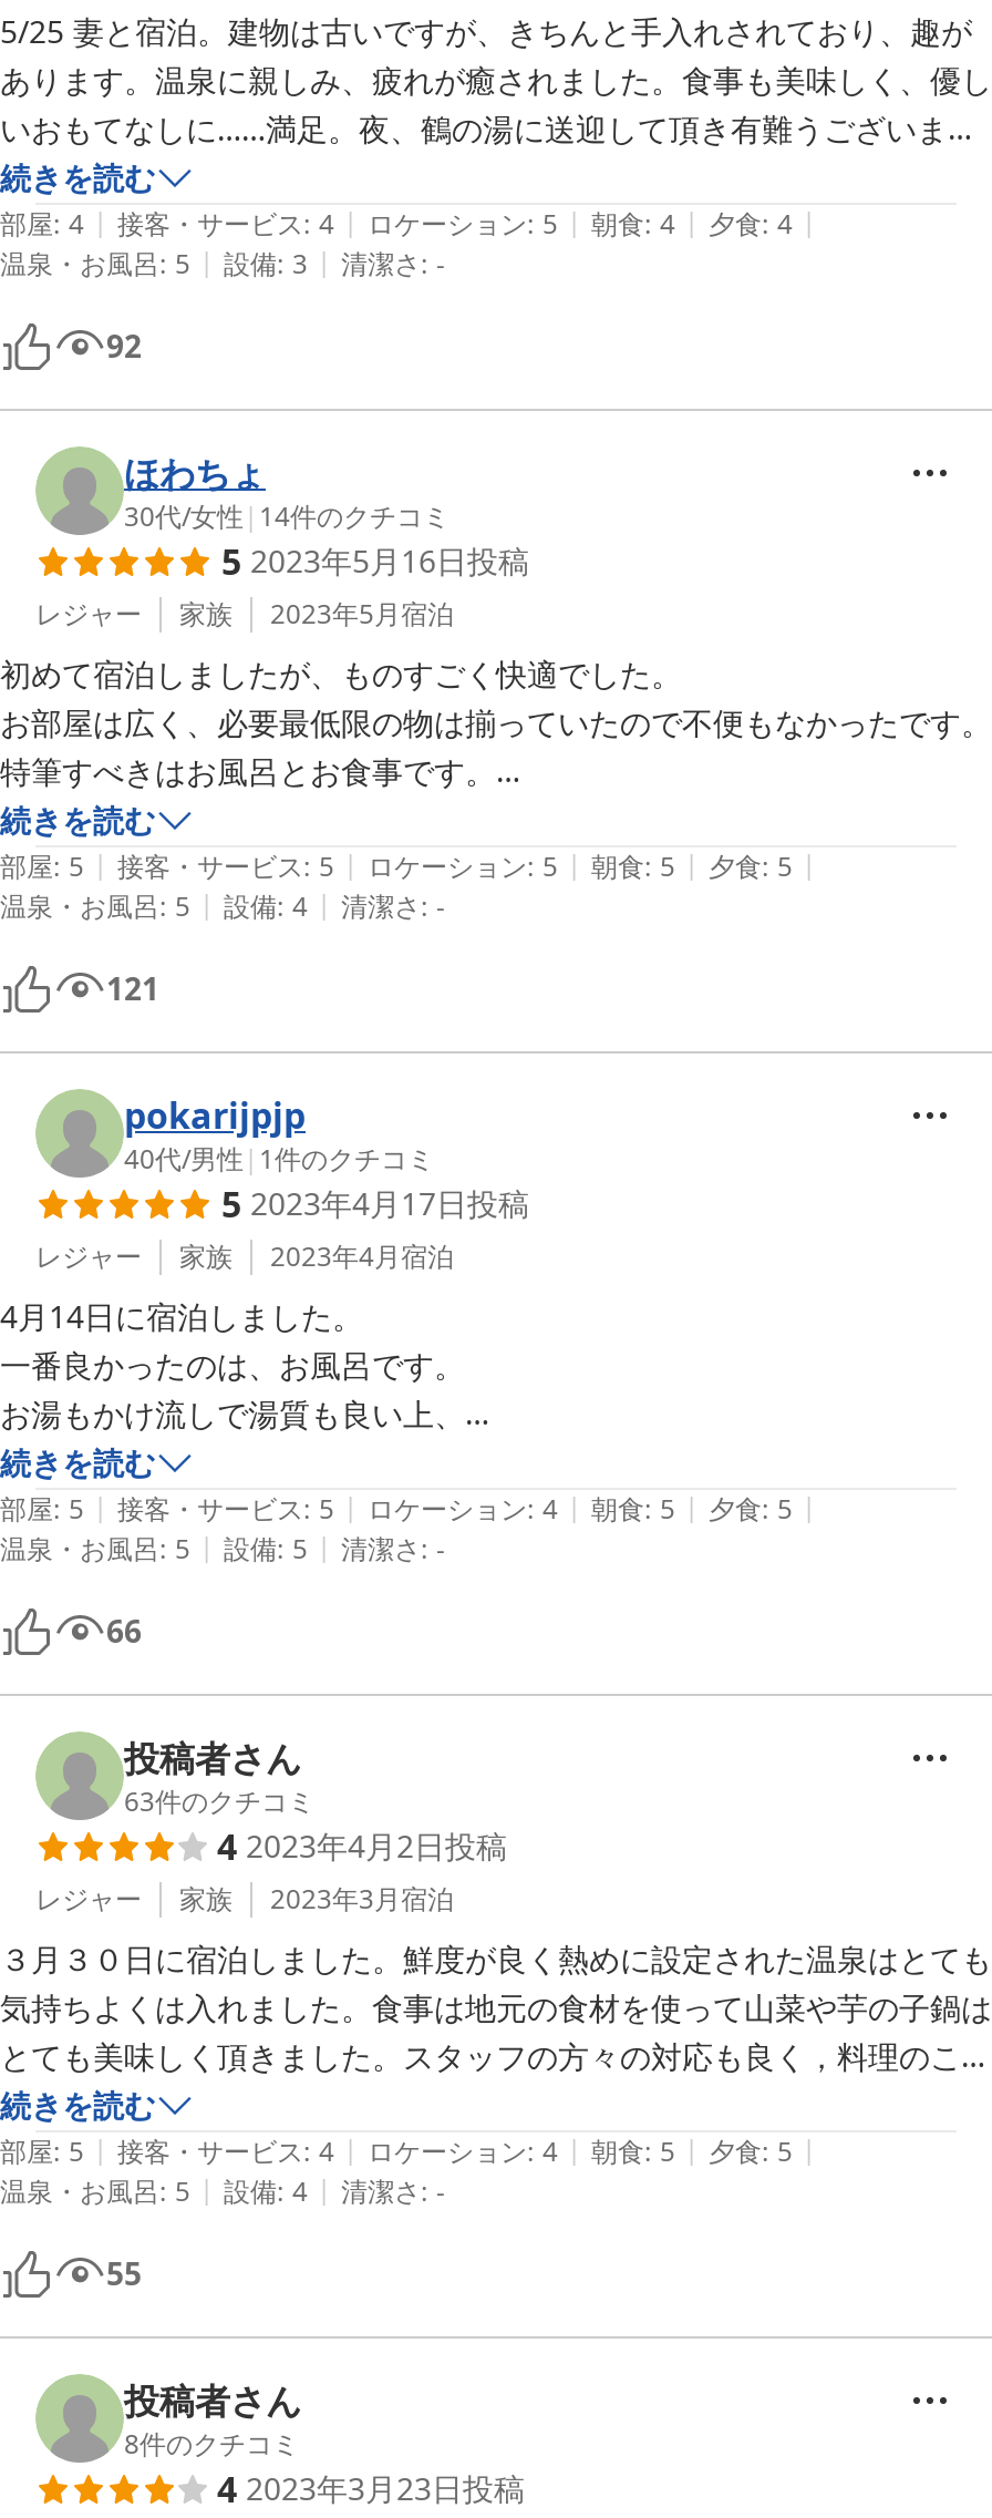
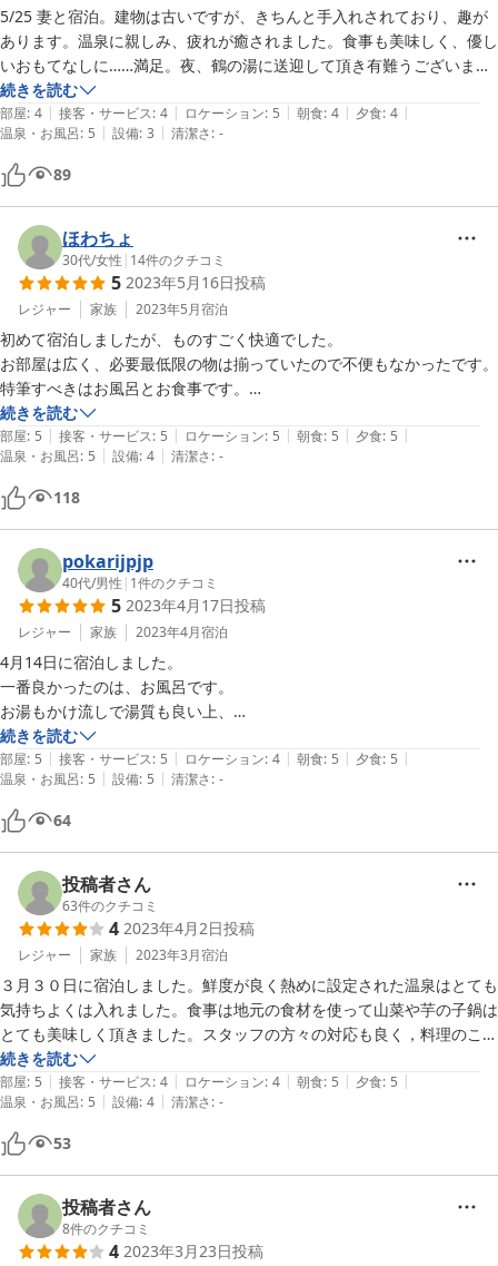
[106,324,142,366] 92 -> [53,163,71,185] 89
[106,967,159,1009] 121 -> [53,486,80,508] 118
[106,1609,142,1651] 66 -> [53,809,71,830] 64
[106,2252,142,2294] 55 -> [53,1132,71,1153] 53

